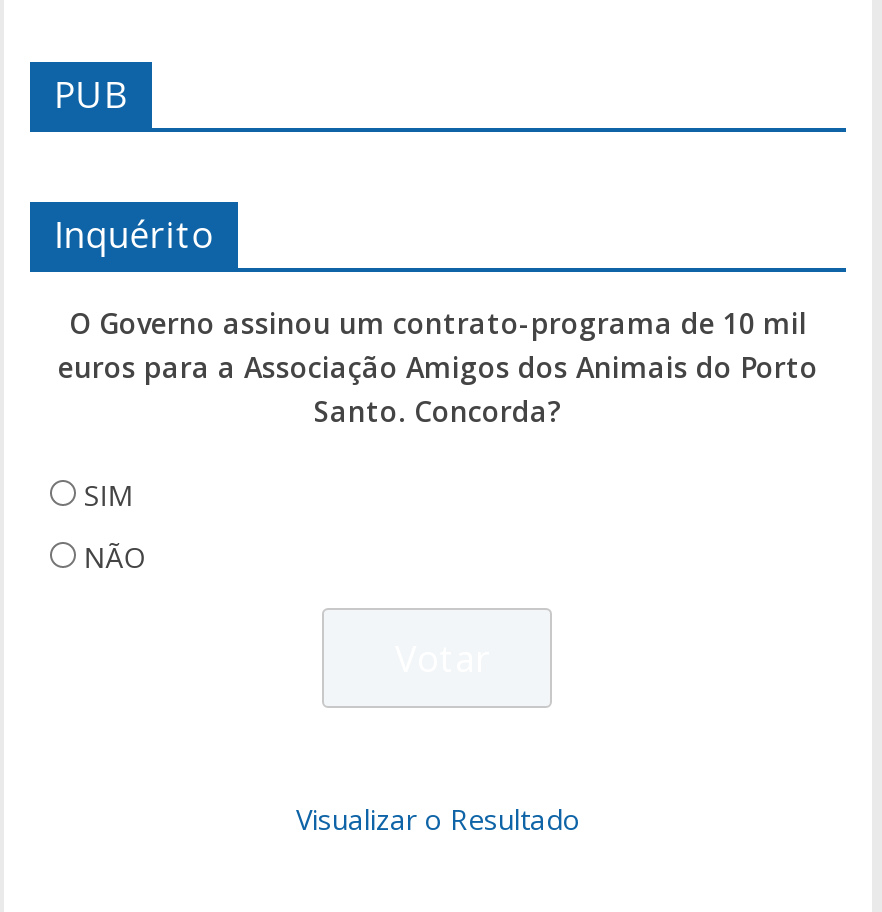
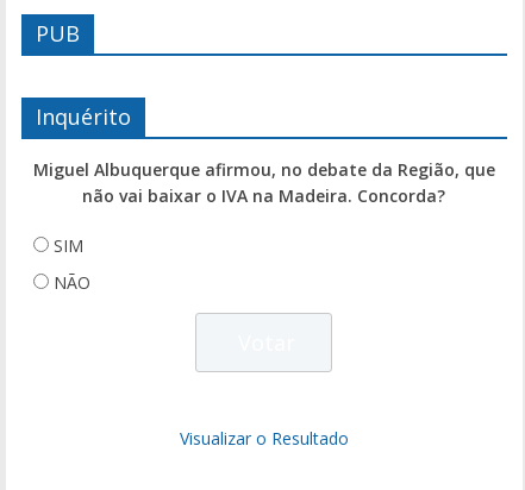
[58,304,818,430] O Governo assinou um contrato-programa de 10 mil | euros para a Associação Amigos dos Animais do Porto | Santo. Concorda? -> [33,158,495,207] Miguel Albuquerque afirmou, no debate da Região, que | não vai baixar o IVA na Madeira. Concorda?

